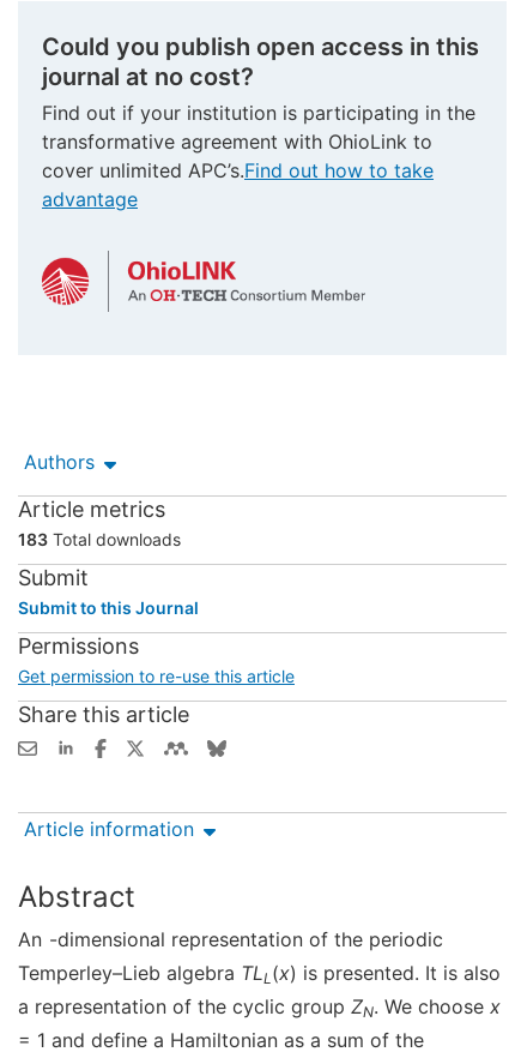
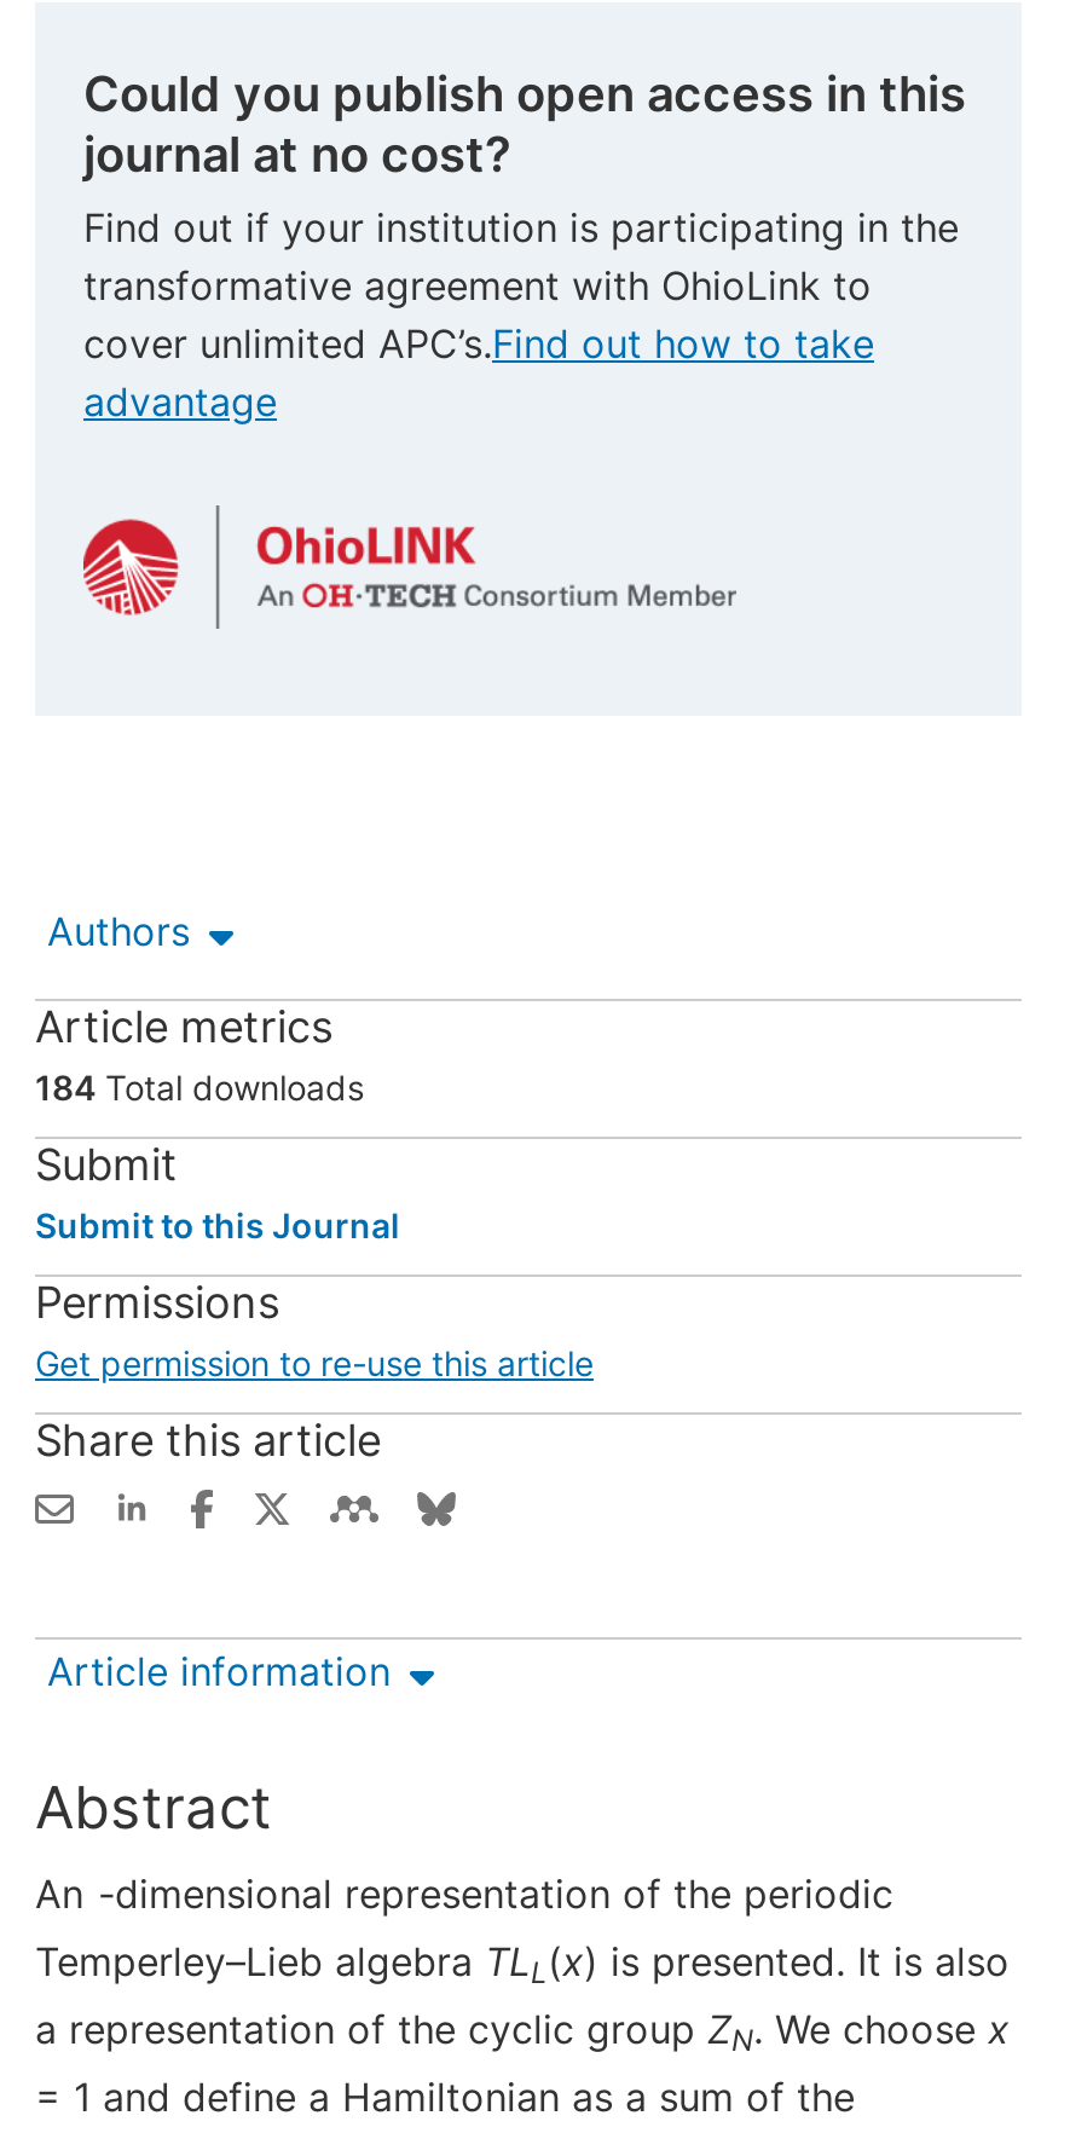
[18,529,181,550] 183 Total downloads -> [35,1067,364,1108] 184 Total downloads

